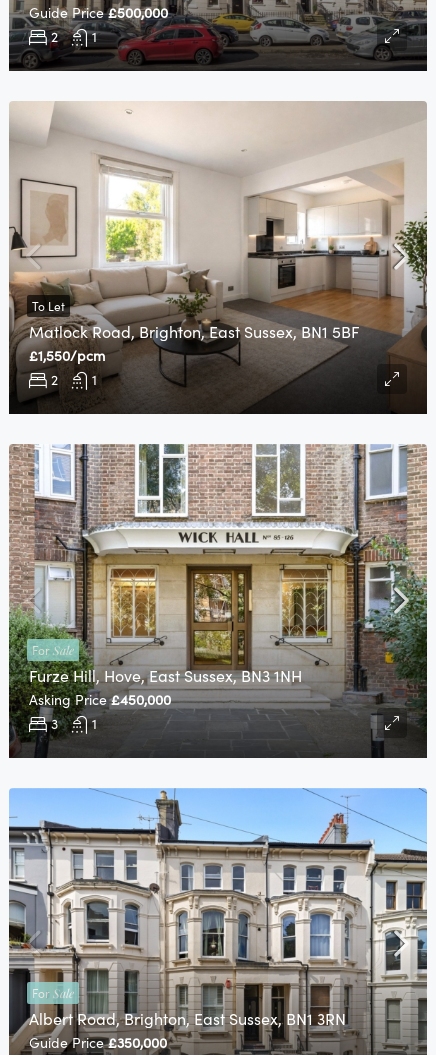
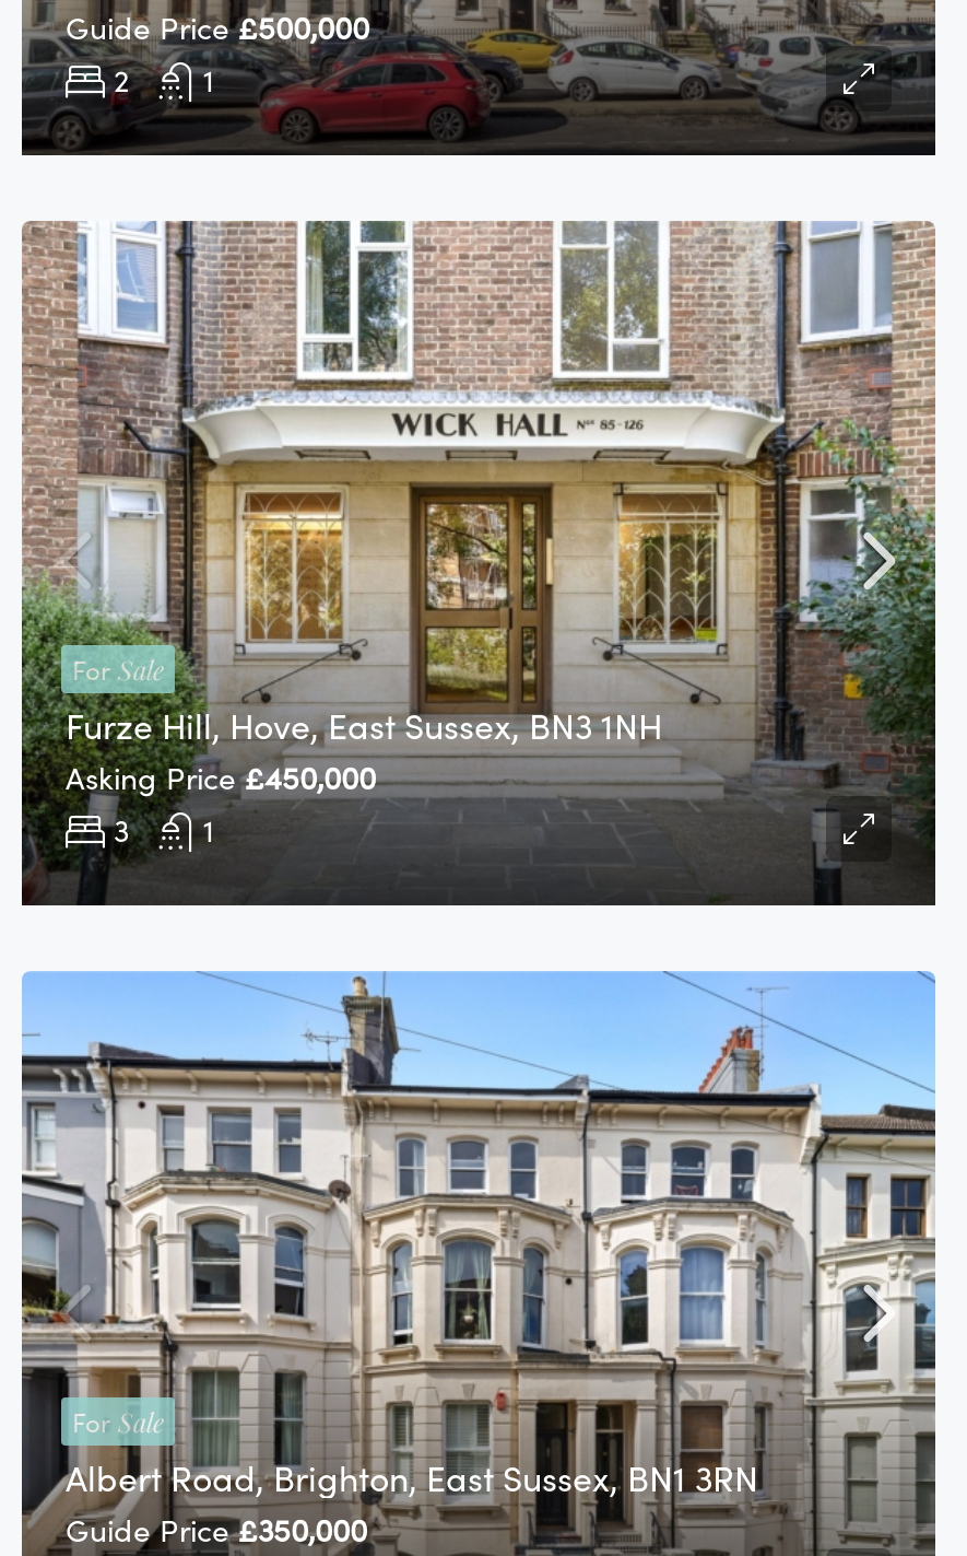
[10,101,427,409] [image] | Matlock Road, Brighton, East Sussex, BN1 5BF | 2 | 1 -> none
[32,298,65,314] To Let -> none
[29,346,105,365] £1,550/pcm -> none

